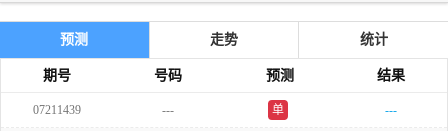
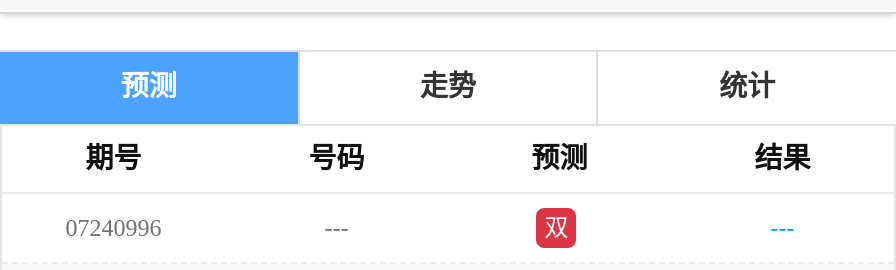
[33,103,81,117] 07211439 -> [66,214,162,242] 07240996
[272,103,284,117] 单 -> [544,214,568,242] 双

